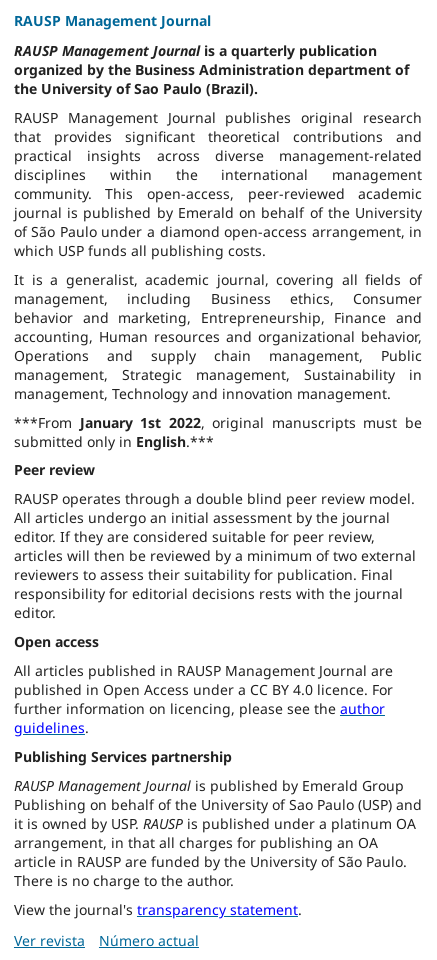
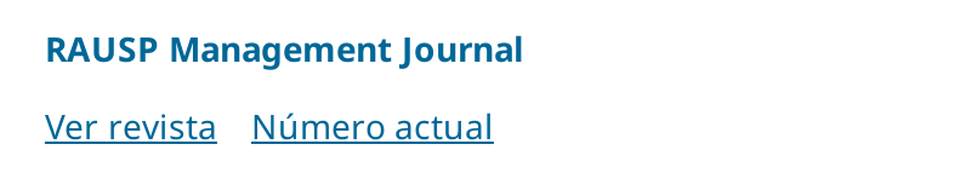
[14,40,422,919] RAUSP Management Journal is a quarterly publication | organized by the Business Administration department of | the University of Sao Paulo (Brazil). | RAUSP Management Journal publishes original research | that provides significant theoretical contributions and | practical insights across diverse management-related | disciplines within the international management | community. This open-access, peer-reviewed academic | journal is published by Emerald on behalf of the University | of São Paulo under a diamond open-access arrangement, in | which USP funds all publishing costs. | It is a generalist, academic journal, covering all fields of | management, including Business ethics, Consumer | behavior and marketing, Entrepreneurship, Finance and | accounting, Human resources and organizational behavior, | Operations and supply chain management, Public | management, Strategic management, Sustainability in | management, Technology and innovation management. | ***From January 1st 2022, original manuscripts must be | submitted only in English.*** | Peer review | RAUSP operates through a double blind peer review model. | All articles undergo an initial assessment by the journal | editor. If they are considered suitable for peer review, | articles will then be reviewed by a minimum of two external | reviewers to assess their suitability for publication. Final | responsibility for editorial decisions rests with the journal | editor. | Open access | All articles published in RAUSP Management Journal are | published in Open Access under a CC BY 4.0 licence. For | further information on licencing, please see the author | guidelines. | Publishing Services partnership | RAUSP Management Journal is published by Emerald Group | Publishing on behalf of the University of Sao Paulo (USP) and | it is owned by USP. RAUSP is published under a platinum OA | arrangement, in that all charges for publishing an OA | article in RAUSP are funded by the University of São Paulo. | There is no charge to the author. | View the journal's transparency statement. -> none

